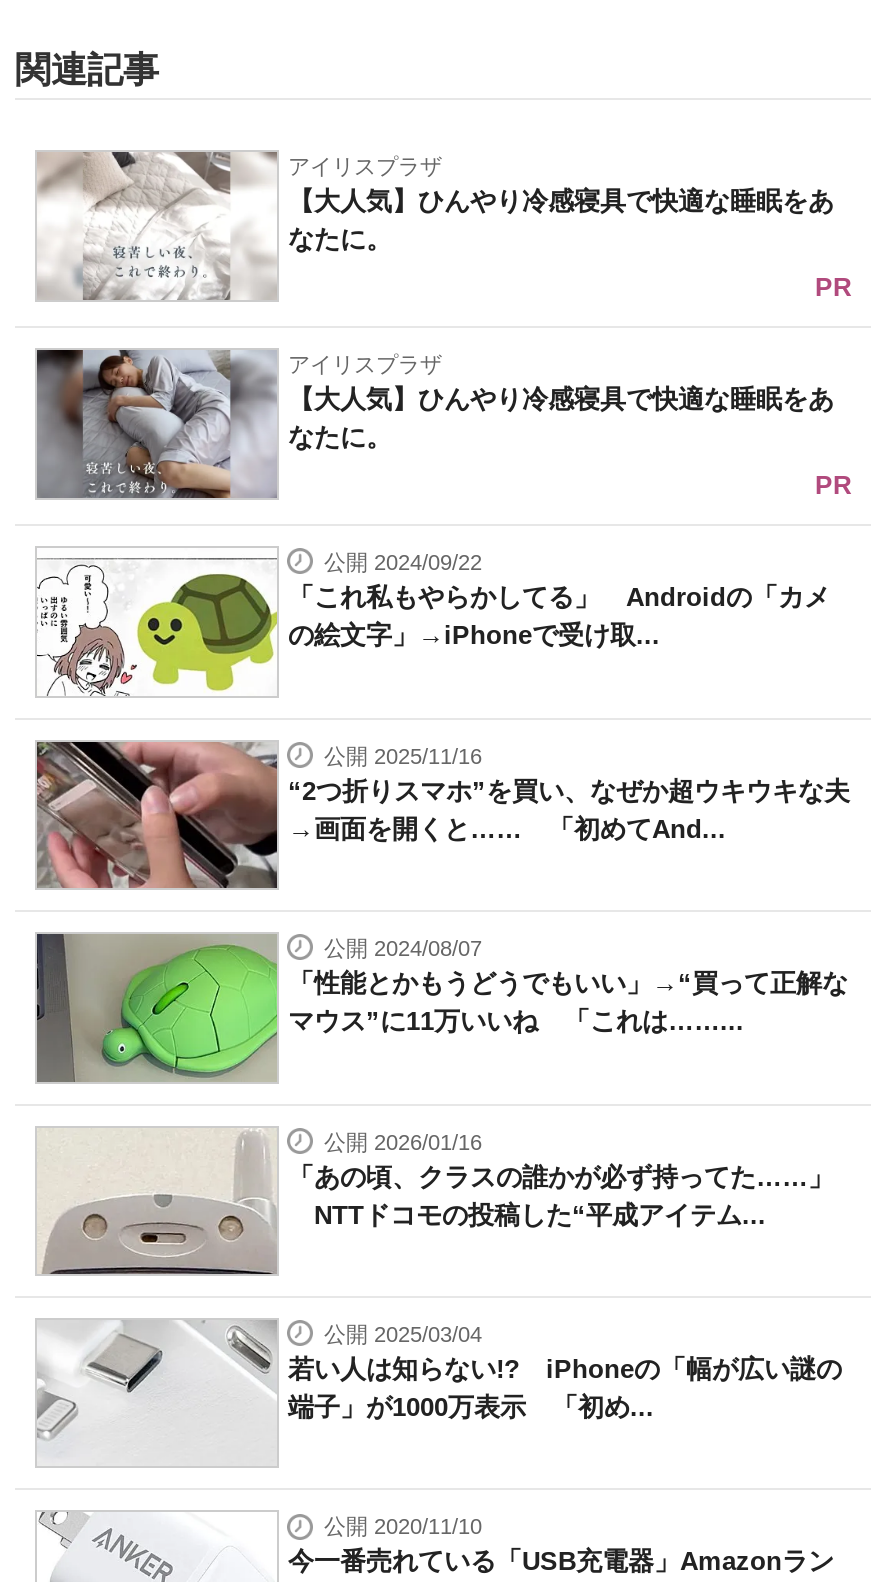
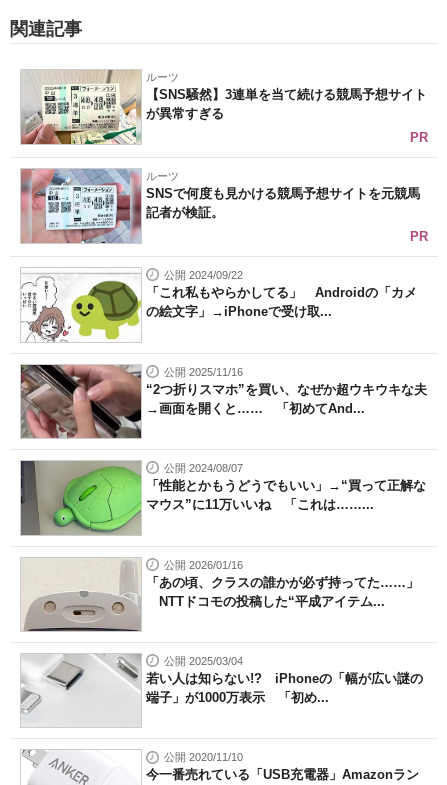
[37,150,834,302] [image] | アイリスプラザ | 【大人気】ひんやり冷感寝具で快適な睡眠をあ | なたに。 -> [20,69,427,145] [image] | ルーツ | 【SNS騒然】3連単を当て続ける競馬予想サイト | が異常すぎる
[35,348,834,500] [image] | アイリスプラザ | 【大人気】ひんやり冷感寝具で快適な睡眠をあ | なたに。 -> [20,168,420,244] [image] | ルーツ | SNSで何度も見かける競馬予想サイトを元競馬 | 記者が検証。

